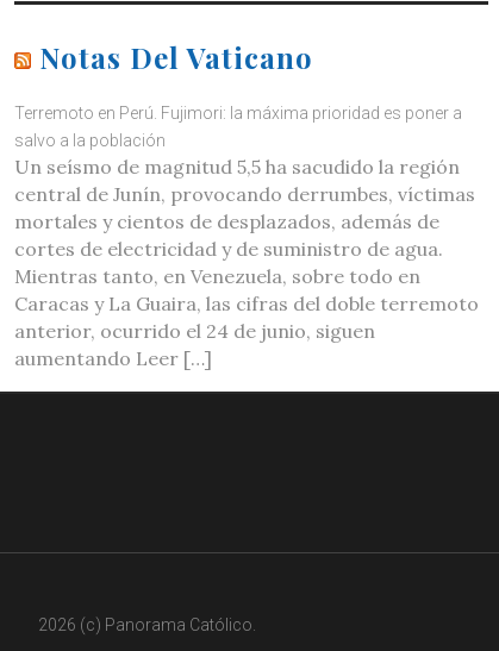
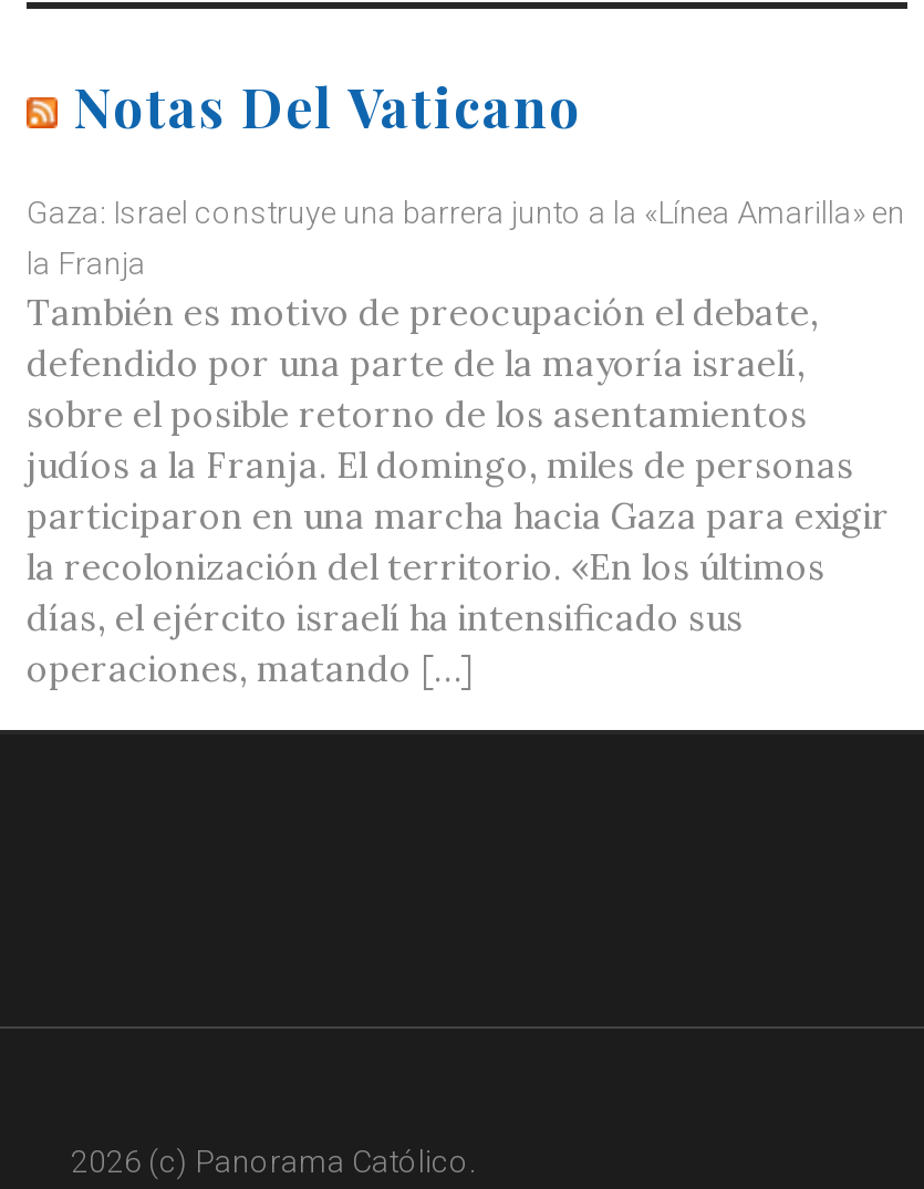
[14,104,479,370] Terremoto en Perú. Fujimori: la máxima prioridad es poner a | salvo a la población | Un seísmo de magnitud 5,5 ha sacudido la región | central de Junín, provocando derrumbes, víctimas | mortales y cientos de desplazados, además de | cortes de electricidad y de suministro de agua. | Mientras tanto, en Venezuela, sobre todo en | Caracas y La Guaira, las cifras del doble terremoto | anterior, ocurrido el 24 de junio, siguen | aumentando Leer […] -> [27,193,905,689] Gaza: Israel construye una barrera junto a la «Línea Amarilla» en | la Franja | También es motivo de preocupación el debate, | defendido por una parte de la mayoría israelí, | sobre el posible retorno de los asentamientos | judíos a la Franja. El domingo, miles de personas | participaron en una marcha hacia Gaza para exigir | la recolonización del territorio. «En los últimos | días, el ejército israelí ha intensificado sus | operaciones, matando […]

